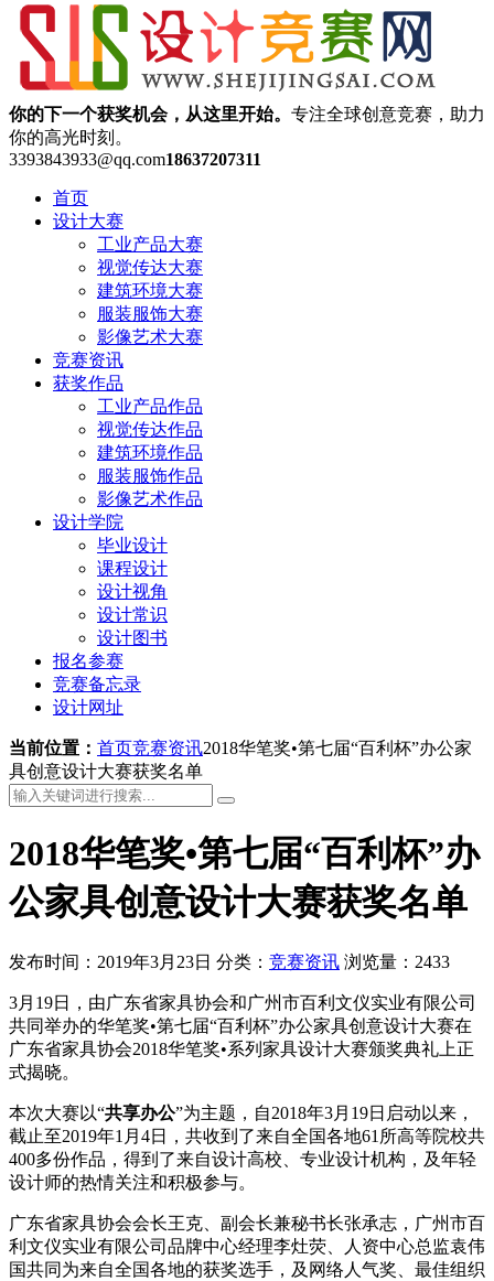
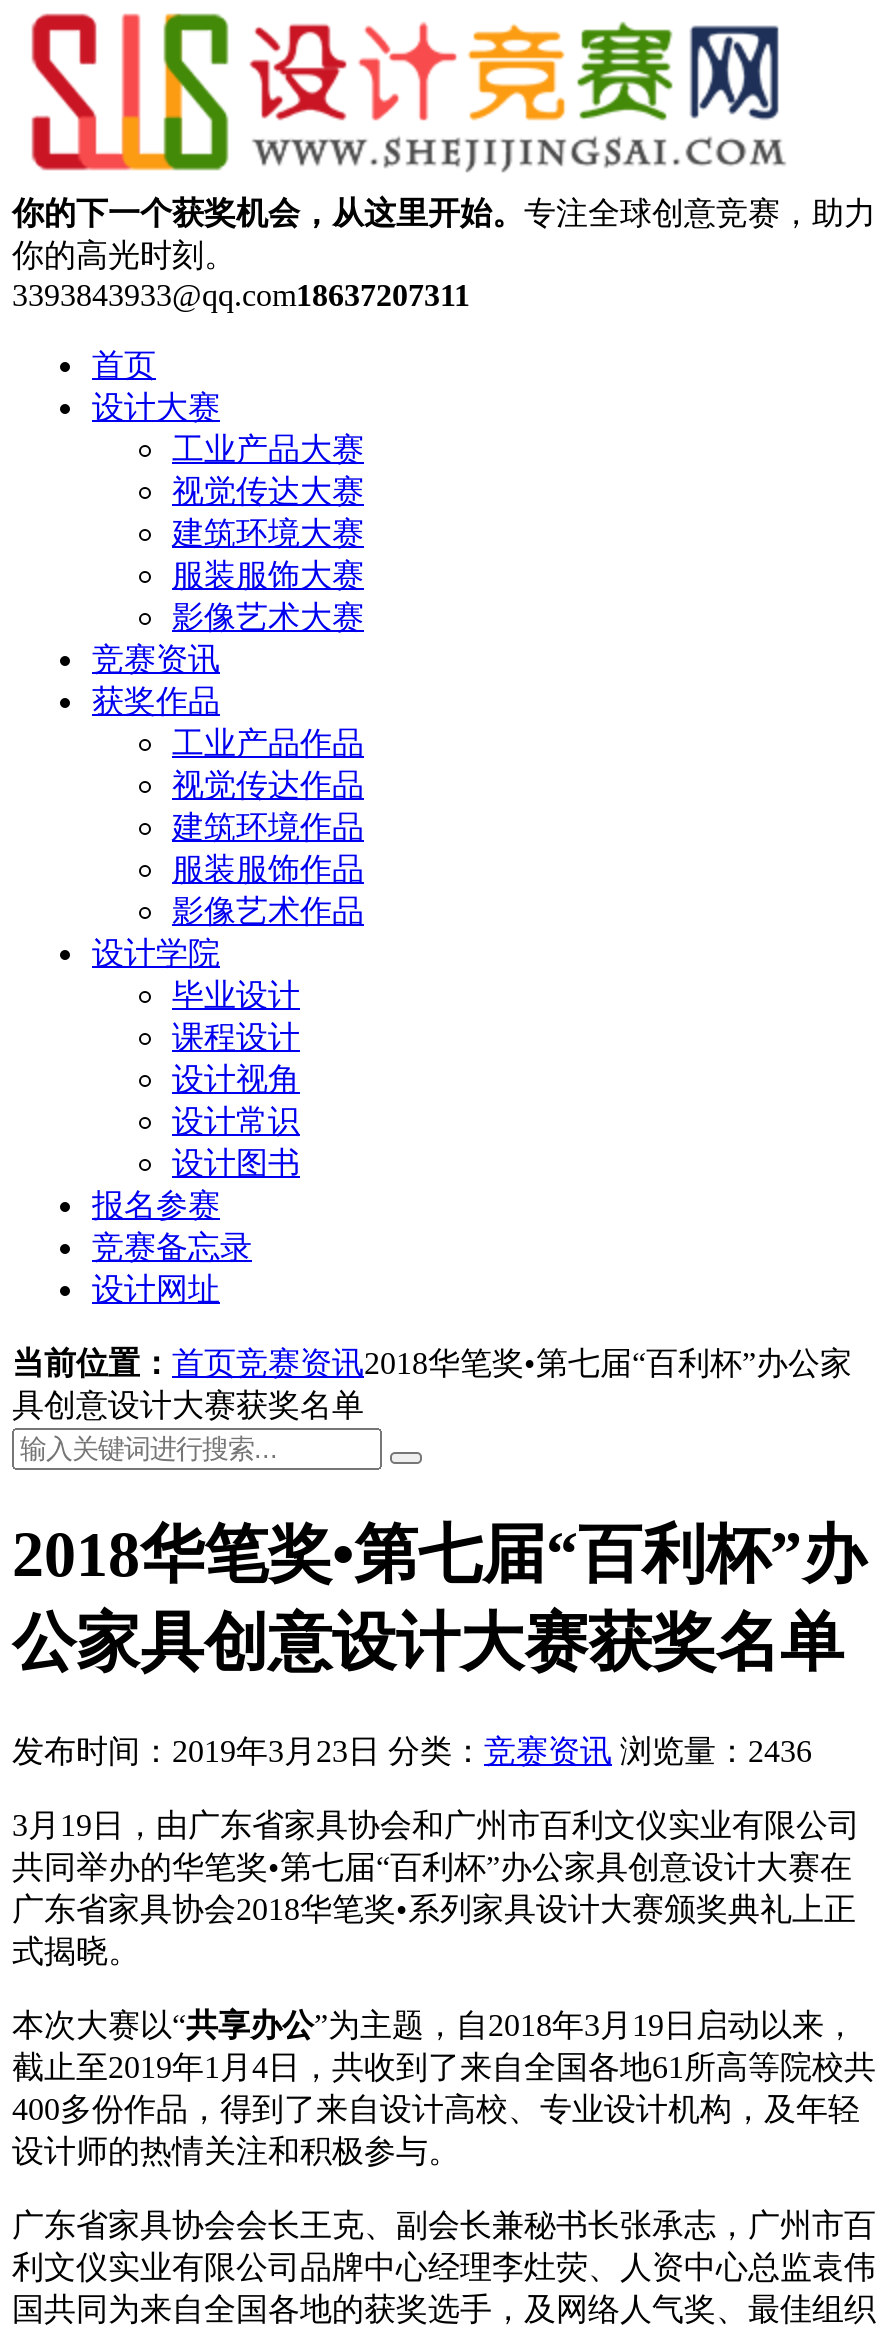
[9,952,450,971] 发布时间：2019年3月23日 分类：竞赛资讯 浏览量：2433 -> [12,1734,812,1768] 发布时间：2019年3月23日 分类：竞赛资讯 浏览量：2436

